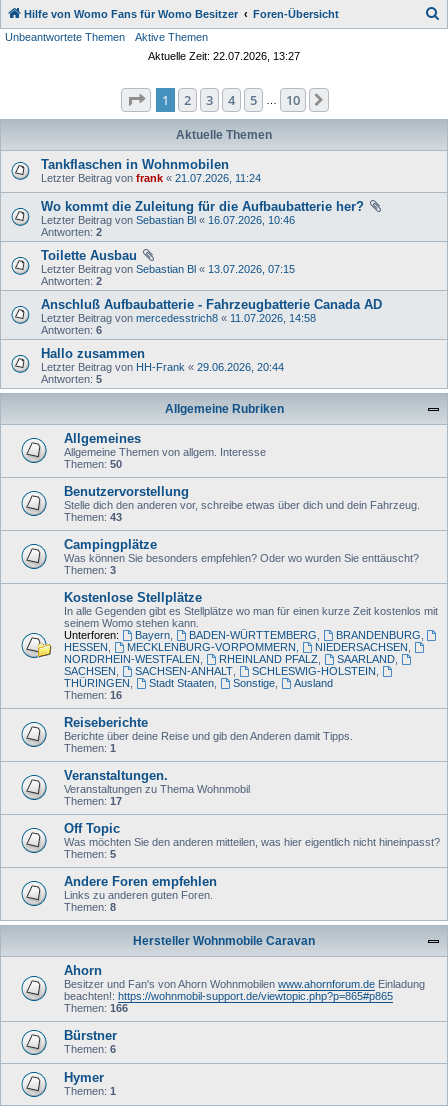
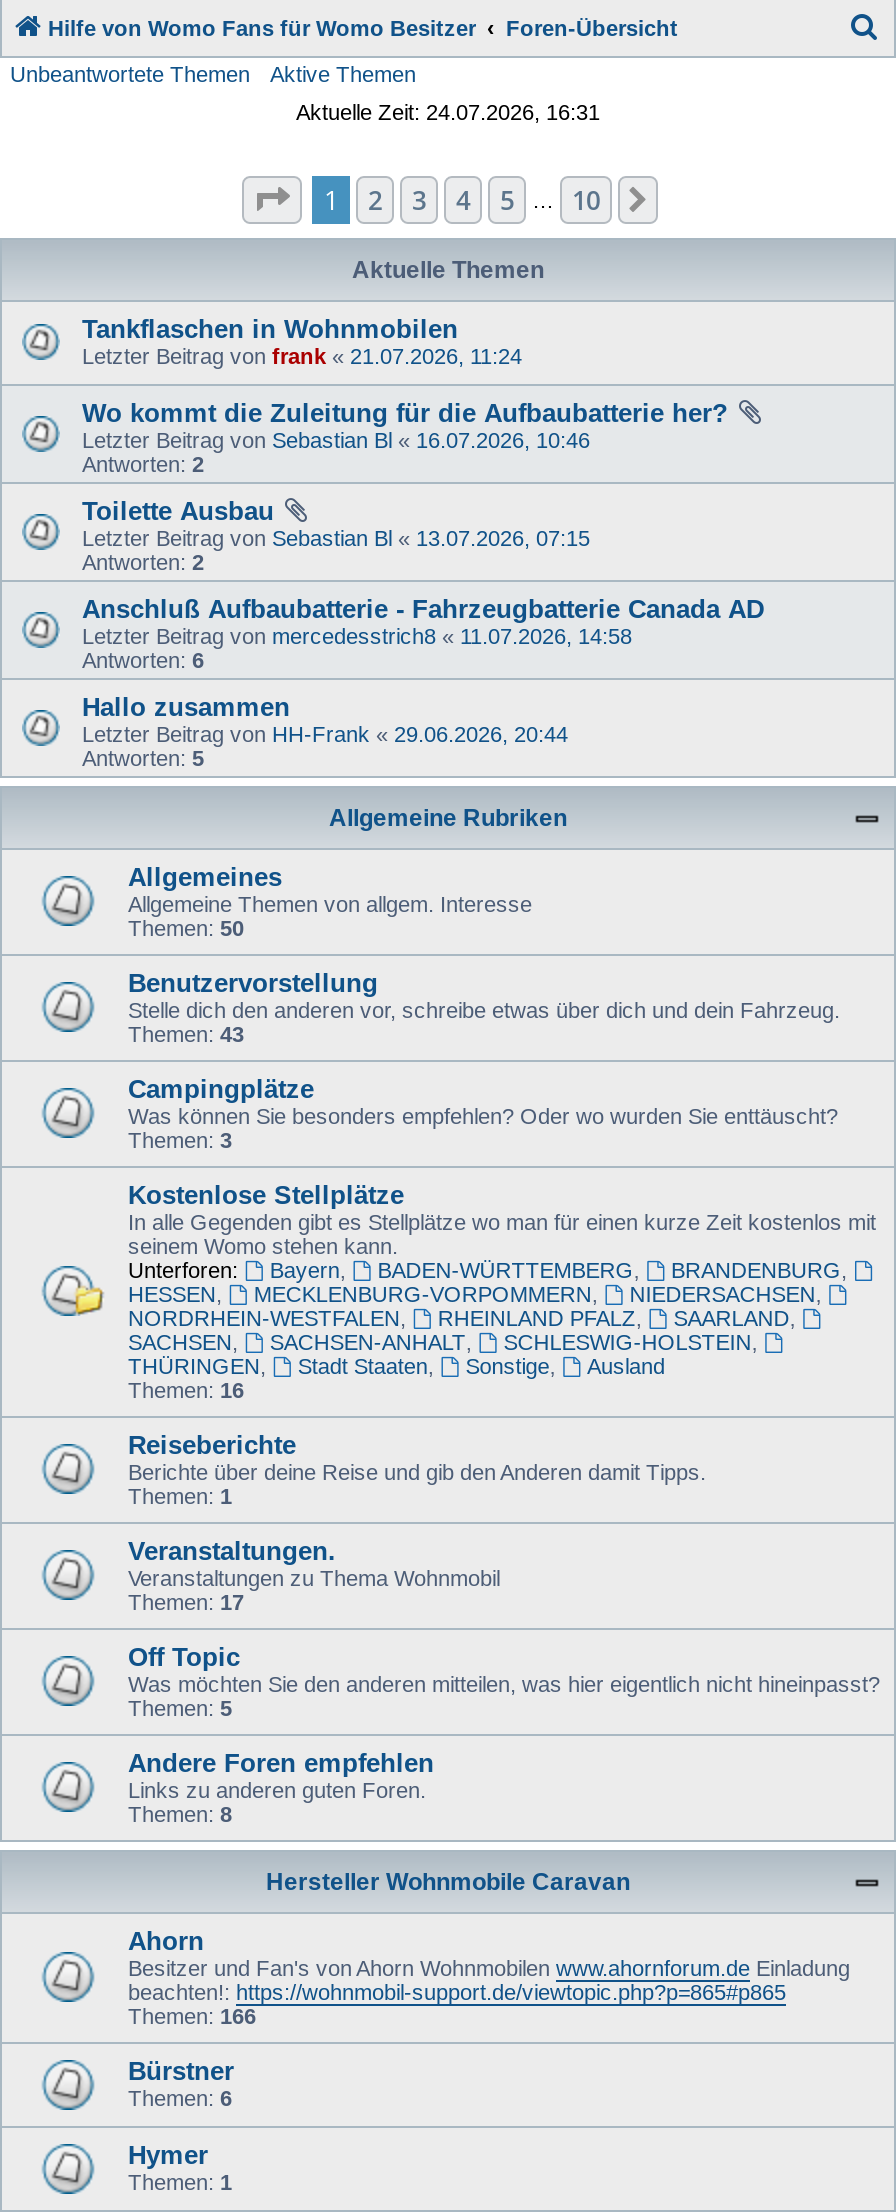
[148,50,300,62] Aktuelle Zeit: 22.07.2026, 13:27 -> [296,100,600,124] Aktuelle Zeit: 24.07.2026, 16:31

